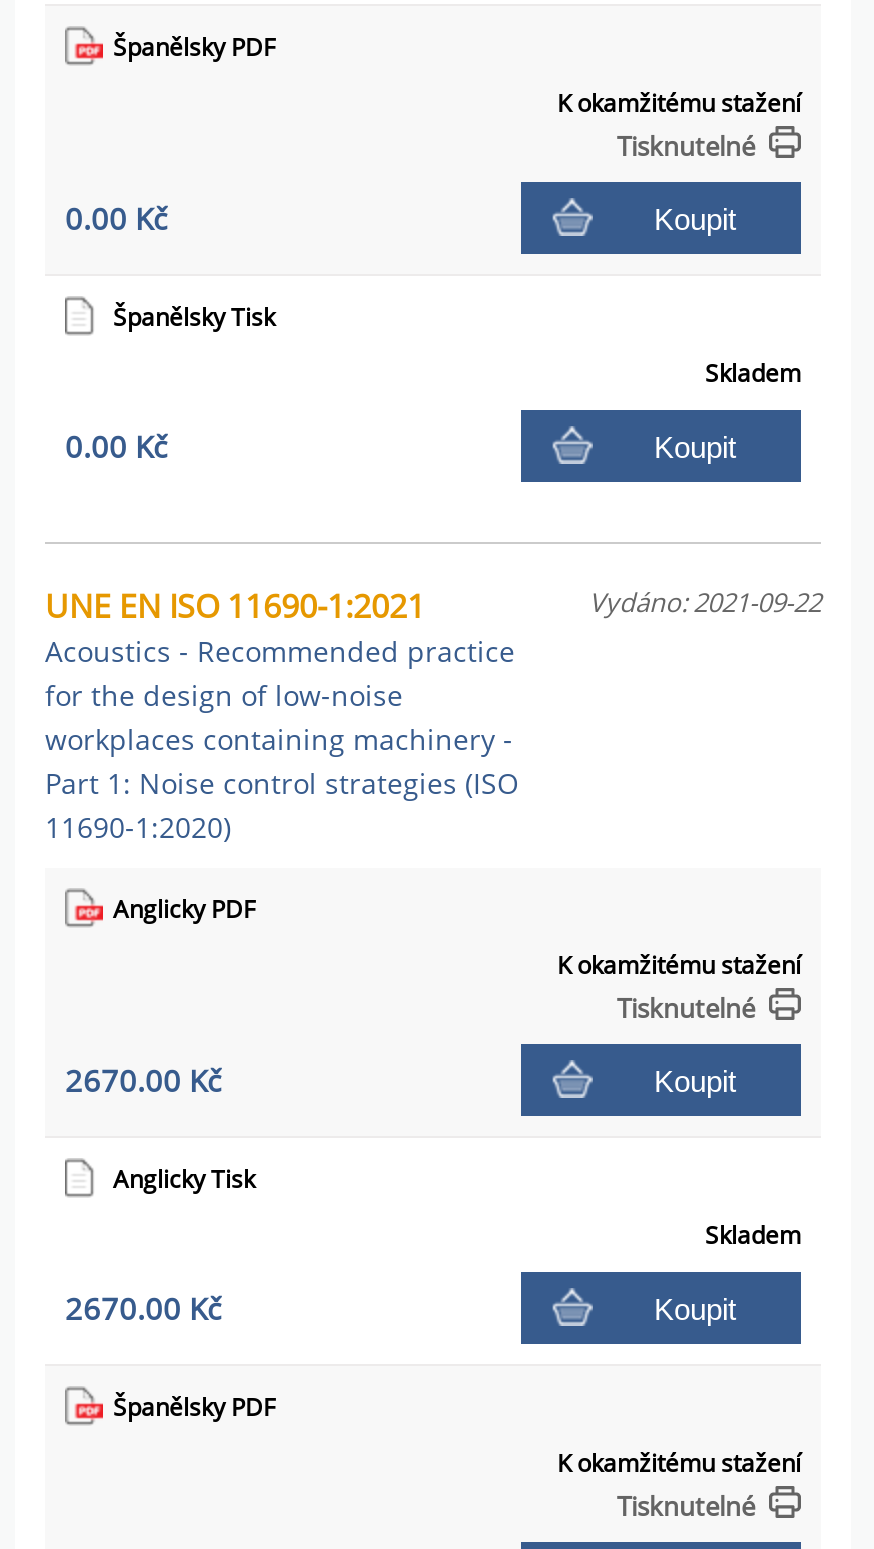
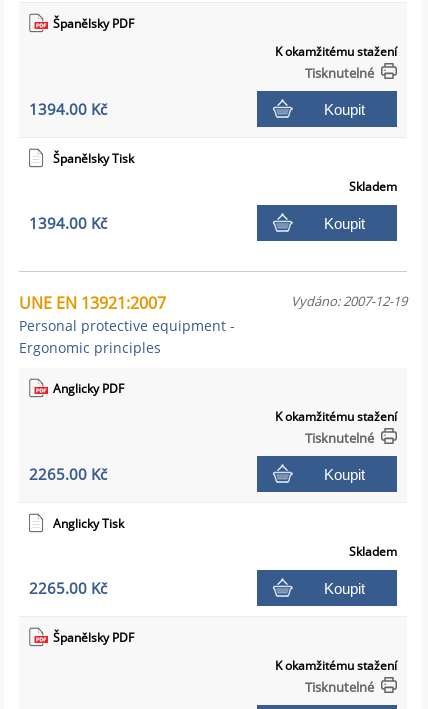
[65,198,167,238] 0.00 Kč -> [29,99,107,119] 1394.00 Kč
[65,426,167,466] 0.00 Kč -> [29,213,107,233] 1394.00 Kč
[45,584,519,846] UNE EN ISO 11690-1:2021 | Acoustics - Recommended practice | for the design of low-noise | workplaces containing machinery - | Part 1: Noise control strategies (ISO | 11690-1:2020) -> [19,292,235,357] UNE EN 13921:2007 | Personal protective equipment - | Ergonomic principles
[589,584,821,620] Vydáno: 2021-09-22 -> [291,292,407,310] Vydáno: 2007-12-19
[65,1060,221,1100] 2670.00 Kč -> [29,464,107,484] 2265.00 Kč
[65,1288,221,1328] 2670.00 Kč -> [29,578,107,598] 2265.00 Kč

